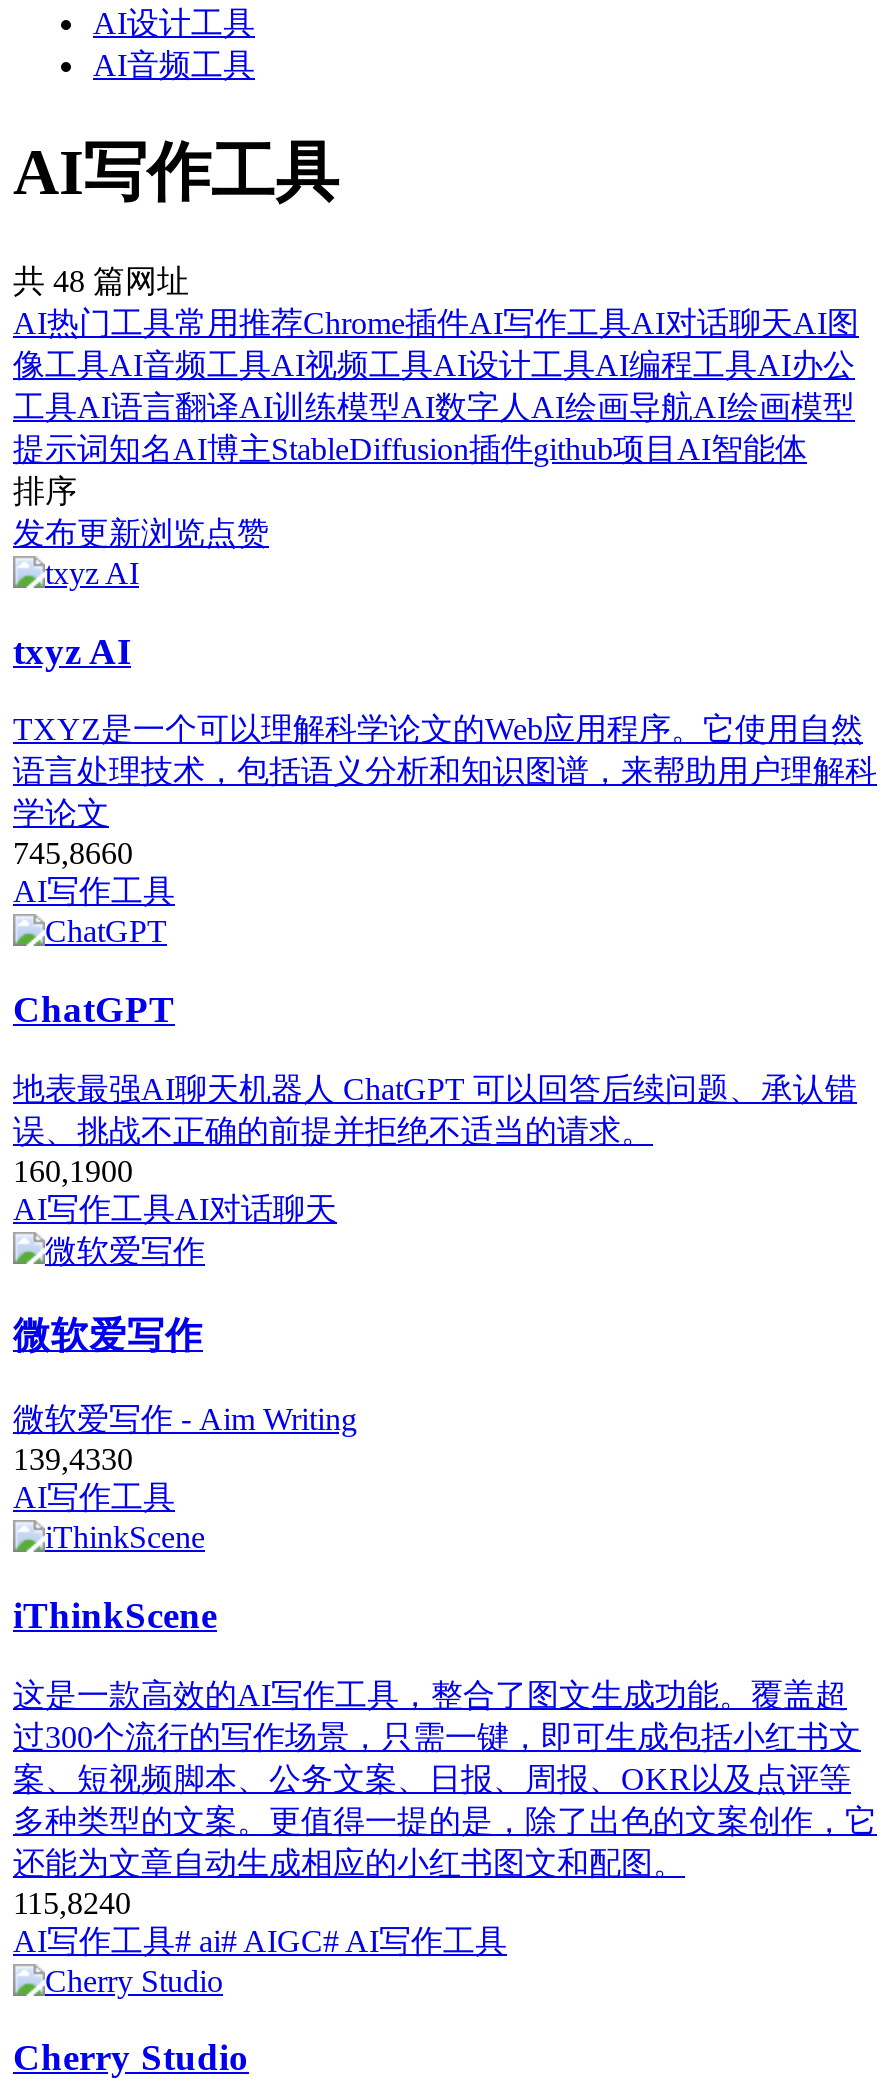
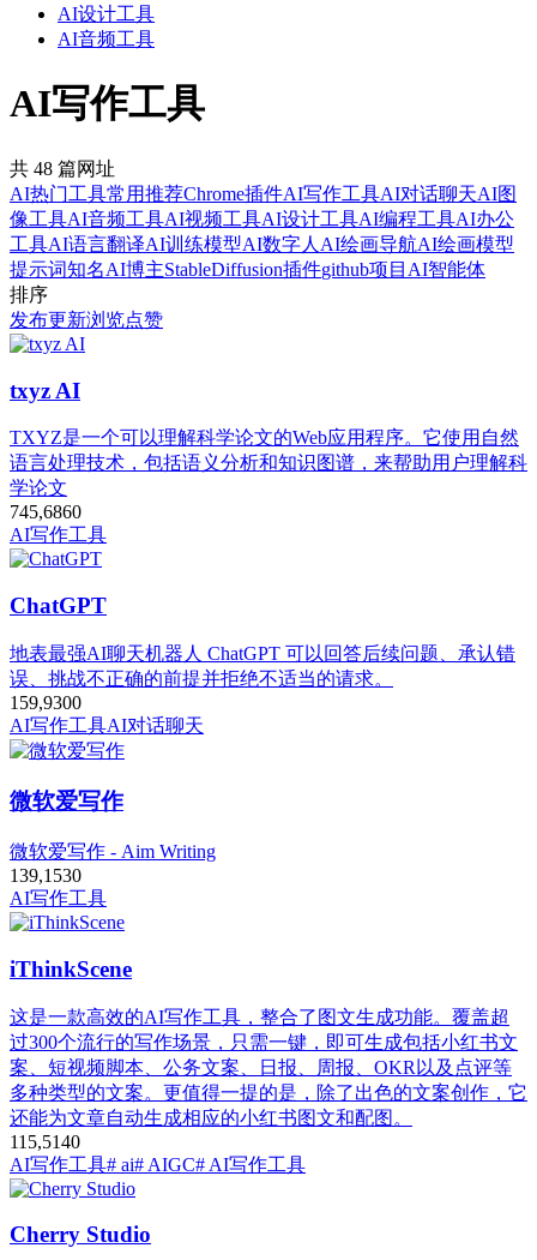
[13,837,133,871] 745,8660 -> [10,502,82,522] 745,6860
[13,1154,133,1188] 160,1900 -> [10,692,82,713] 159,9300
[13,1442,133,1476] 139,4330 -> [10,865,82,886] 139,1530
[13,1885,131,1919] 115,8240 -> [10,1131,80,1152] 115,5140

